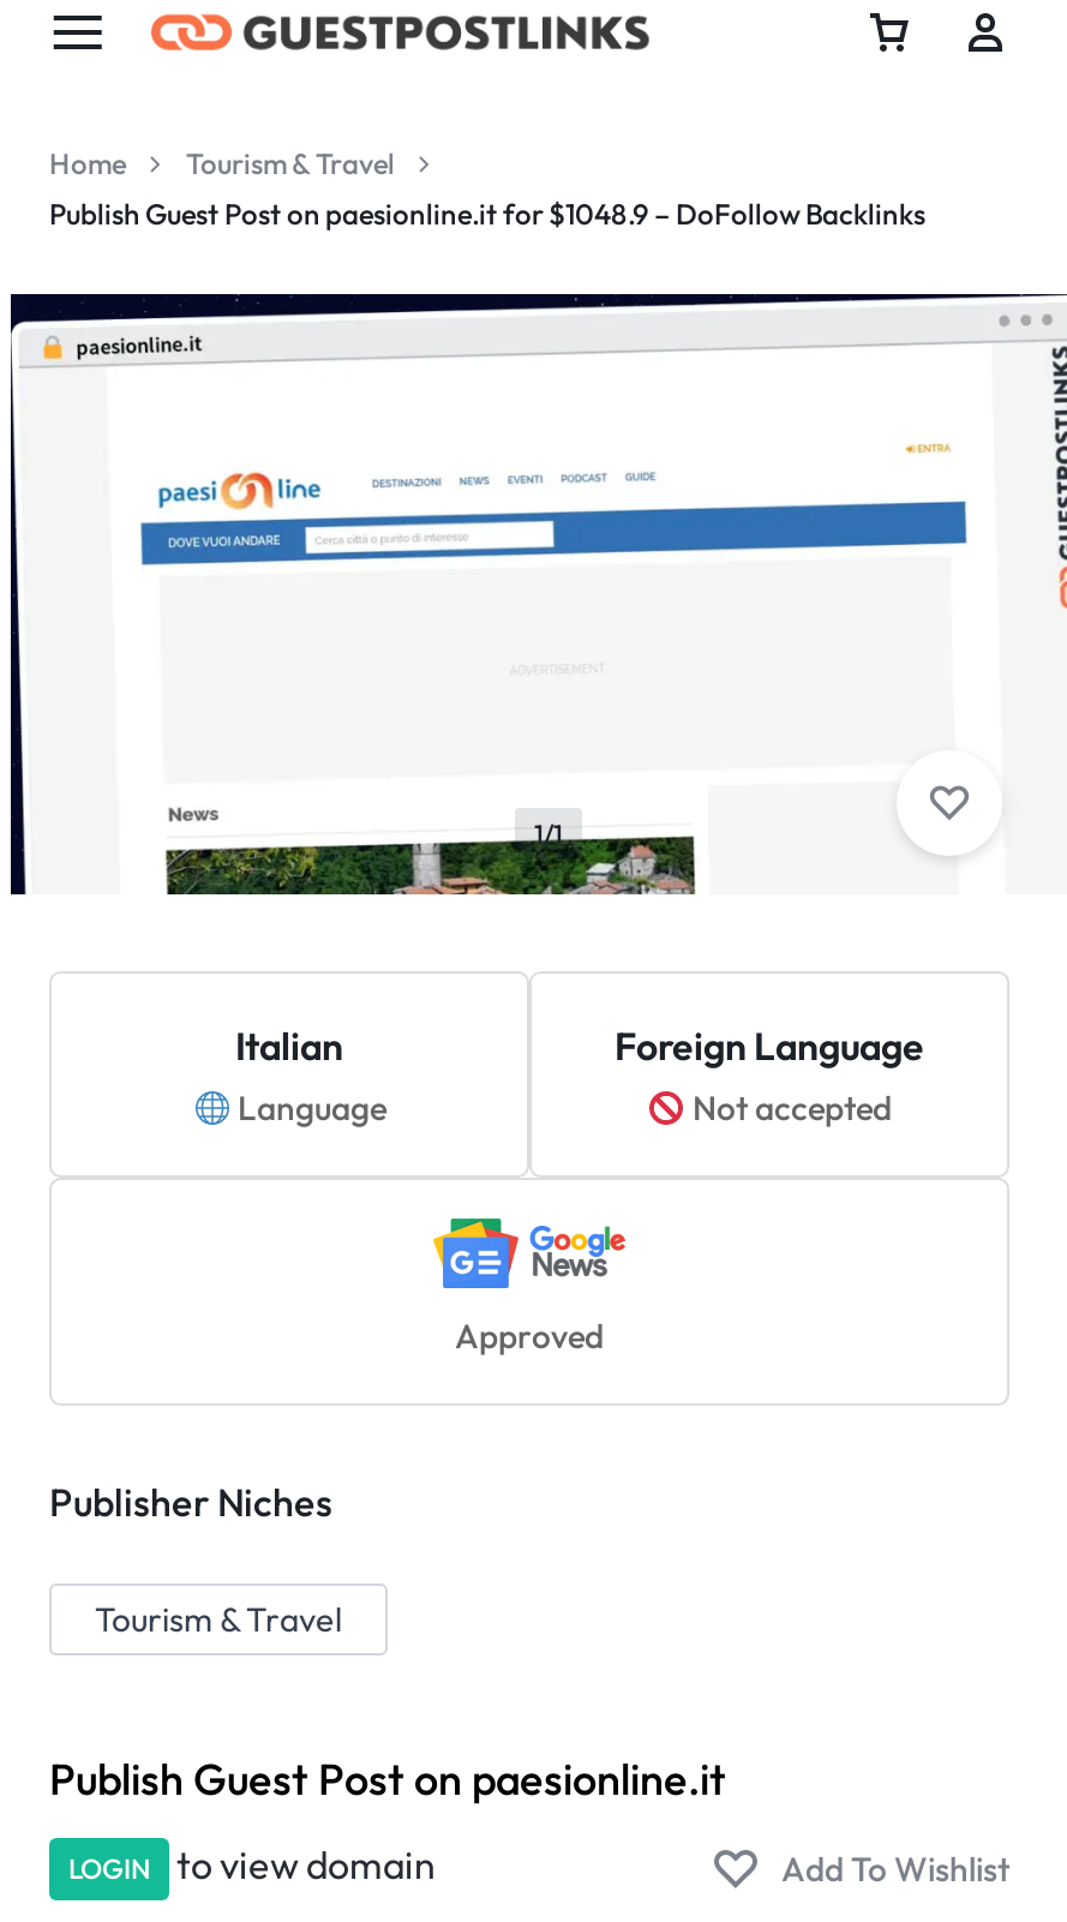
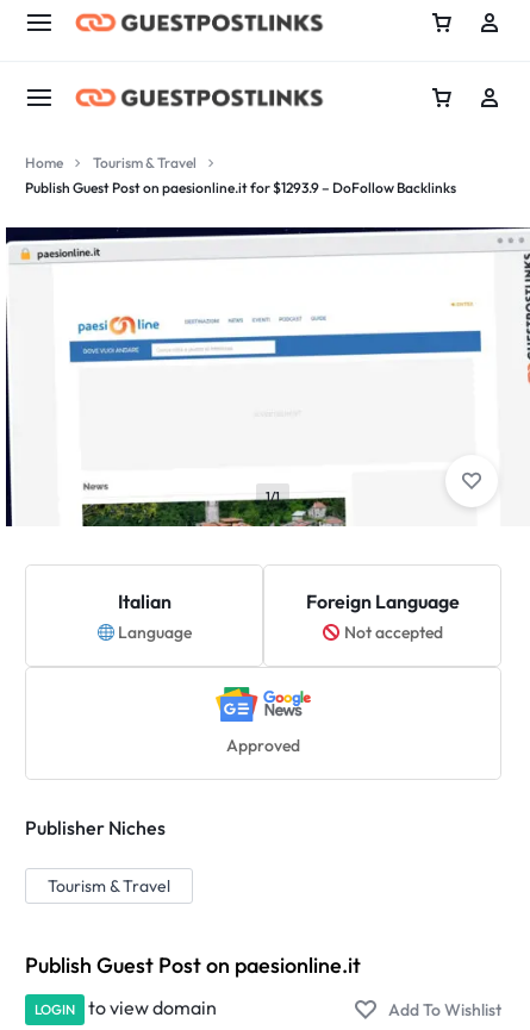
[49,196,925,232] Publish Guest Post on paesionline.it for $1048.9 – DoFollow Backlinks -> [25,179,456,196] Publish Guest Post on paesionline.it for $1293.9 – DoFollow Backlinks

